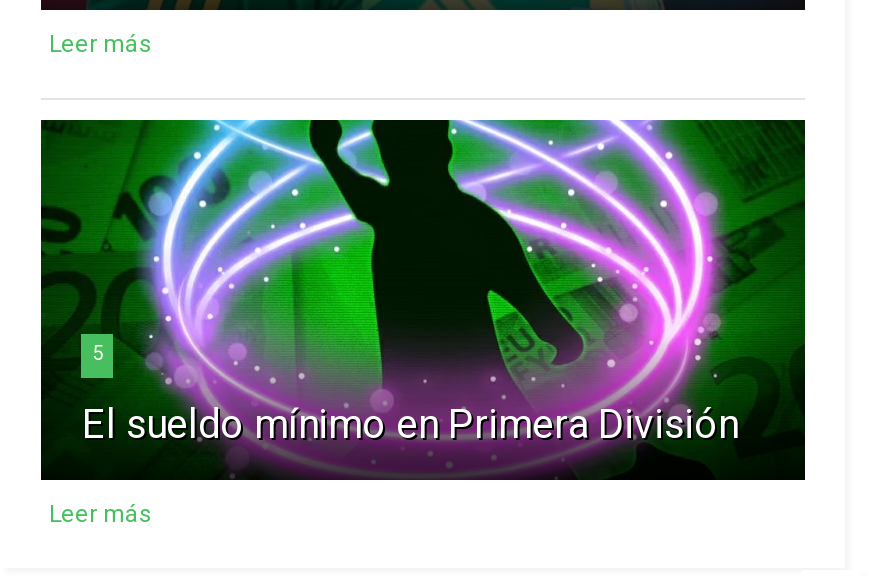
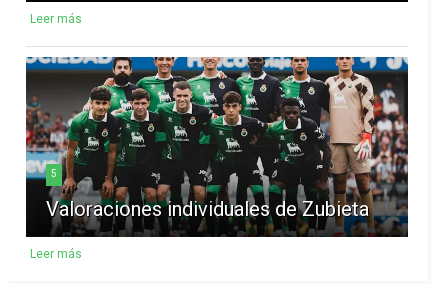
[39,118,807,480] [image] | El sueldo mínimo en Primera División -> [25,56,409,237] [image] | Valoraciones individuales de Zubieta

